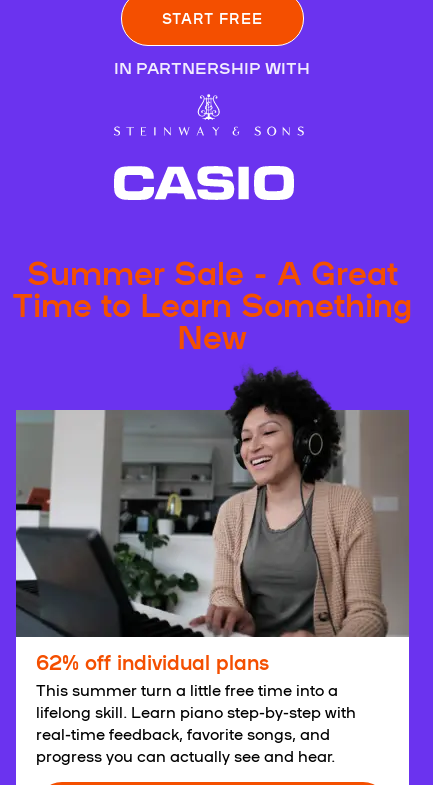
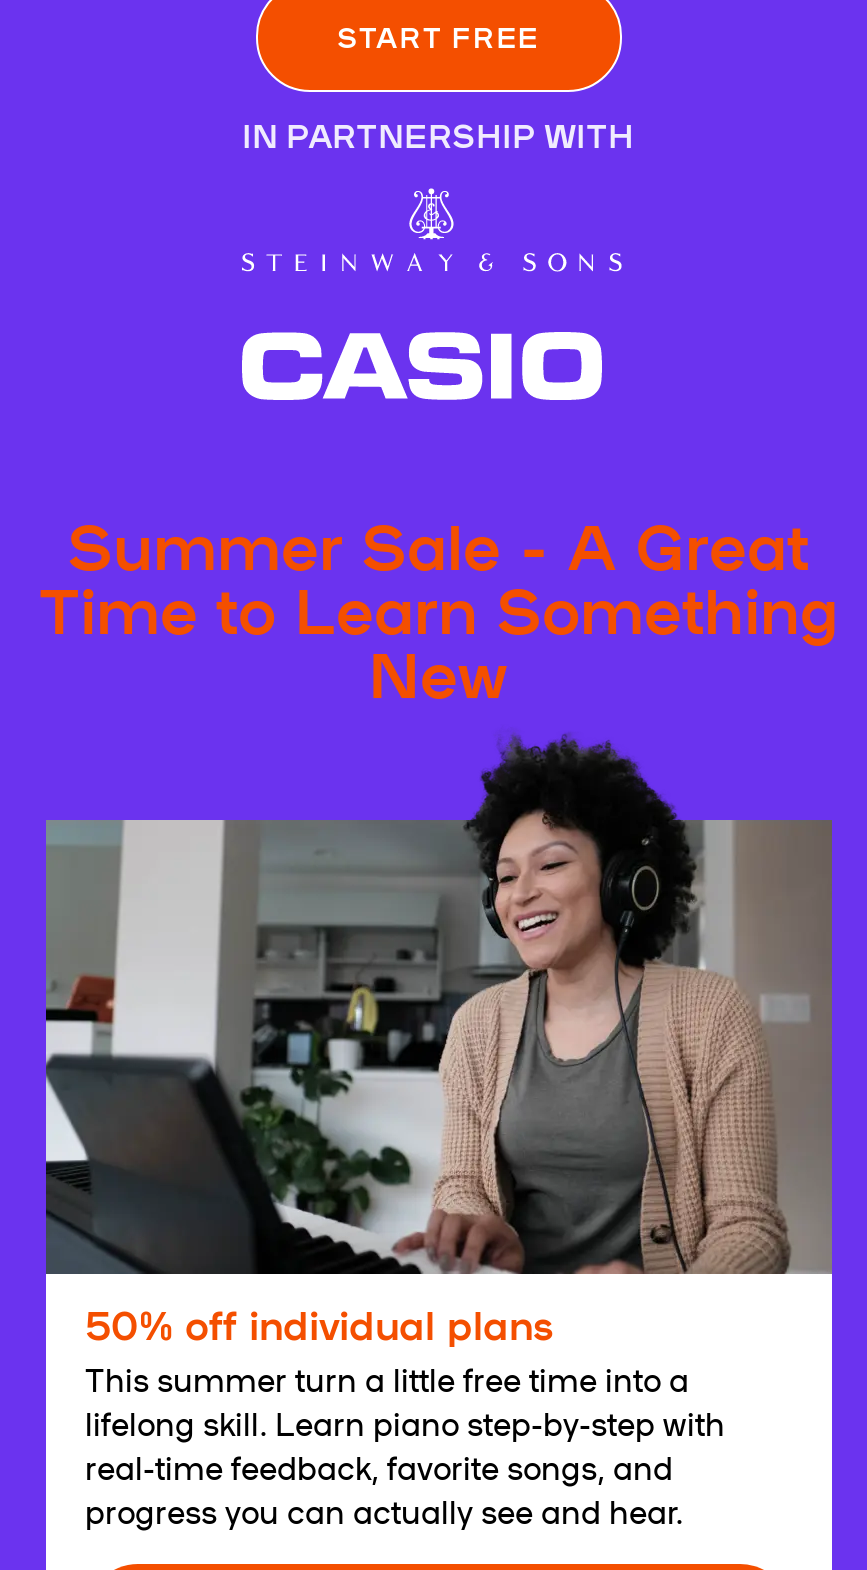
[35,646,268,674] 62% off individual plans -> [85,1293,553,1349] 50% off individual plans

